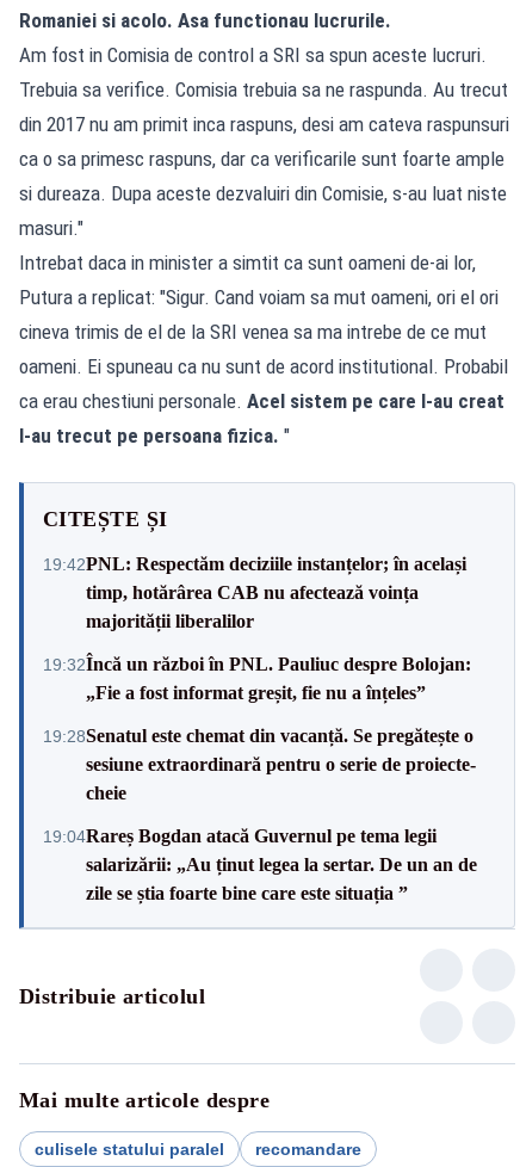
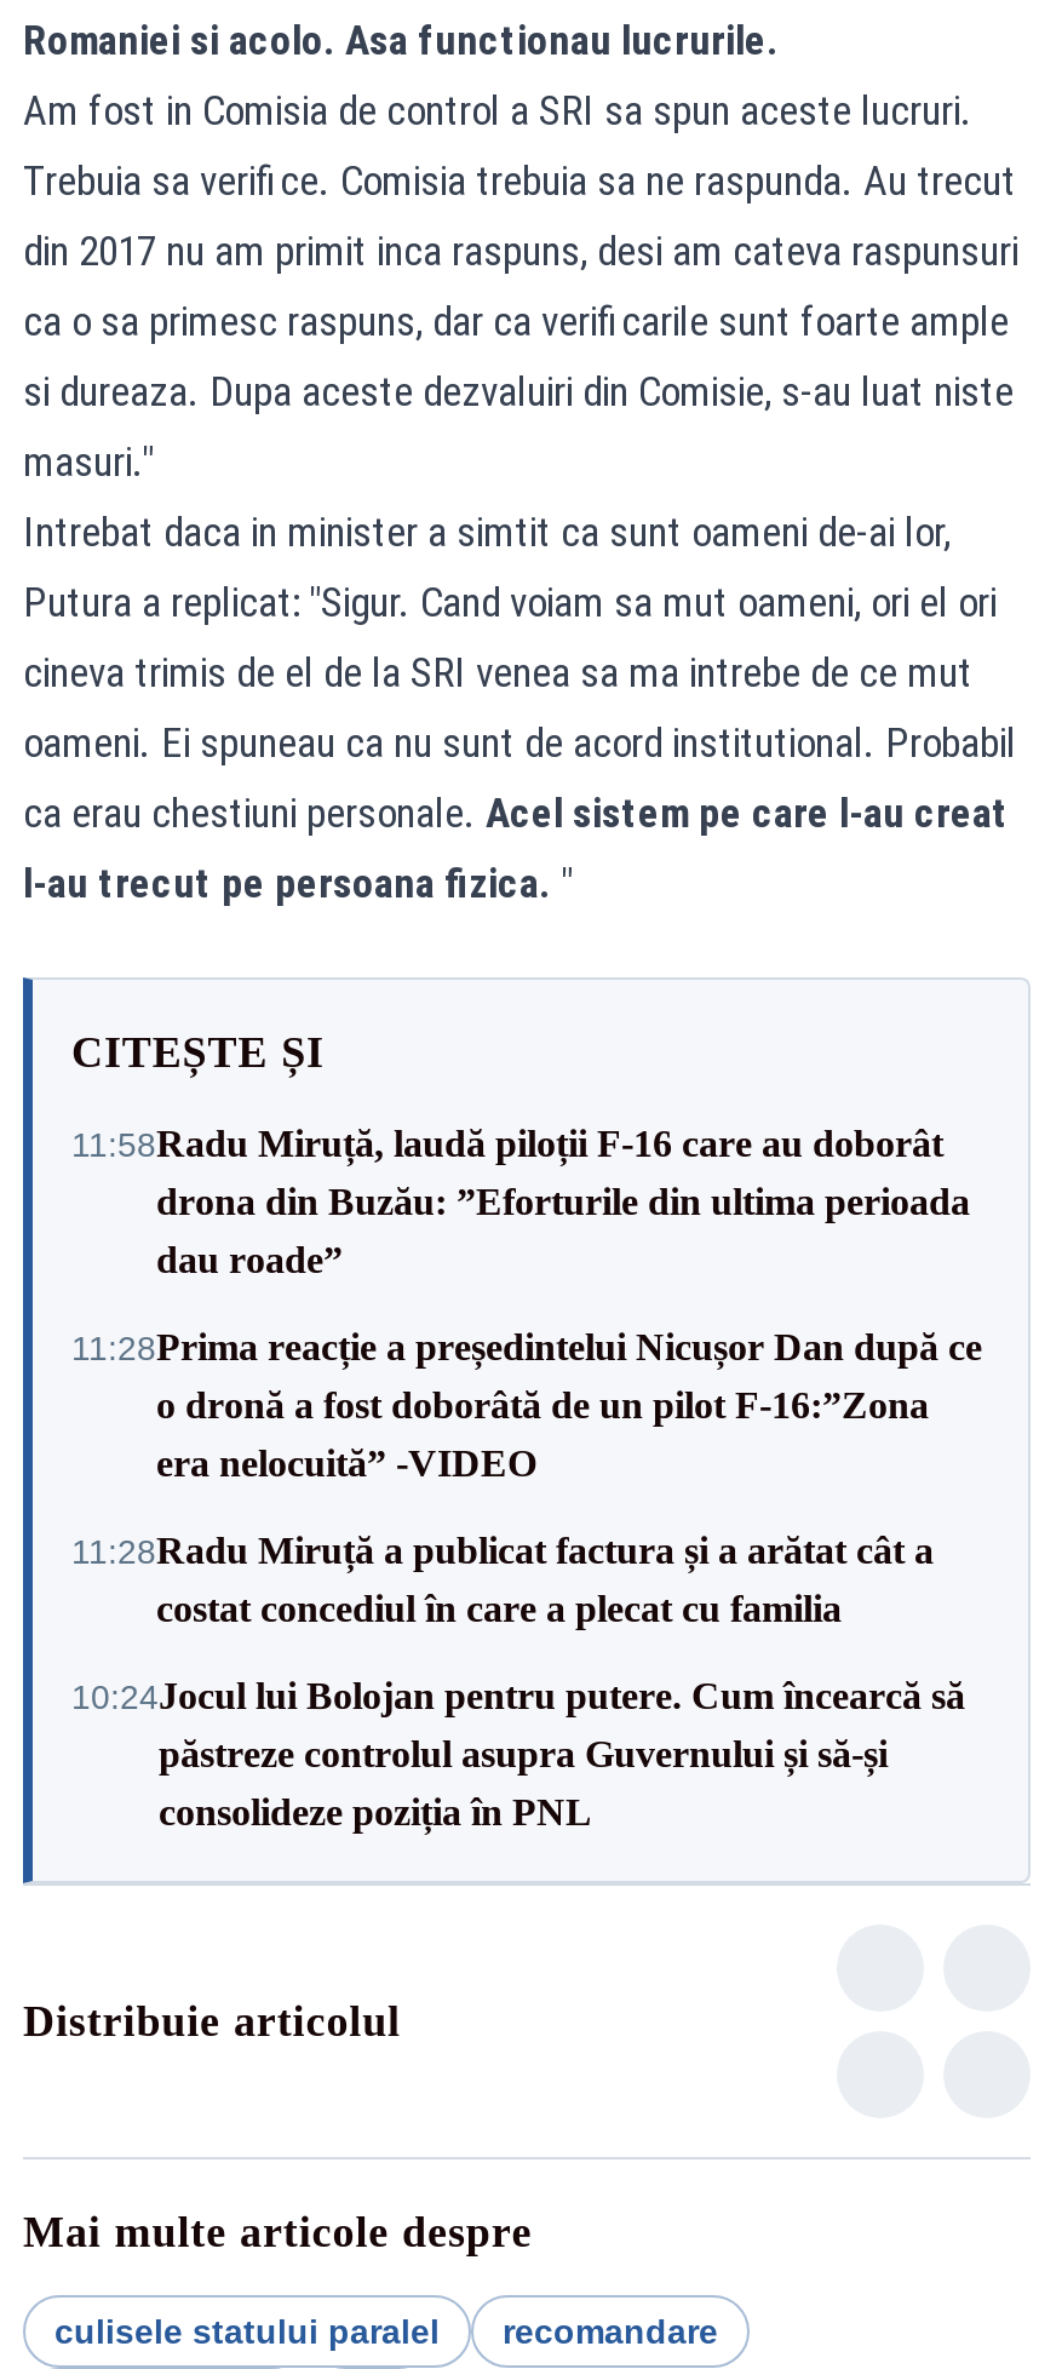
[43,553,466,631] 19:42PNL: Respectăm deciziile instanțelor; în același | timp, hotărârea CAB nu afectează voința | majorității liberalilor -> [71,1123,970,1280] 11:58Radu Miruță, laudă piloții F-16 care au doborât | drona din Buzău: ”Eforturile din ultima perioada | dau roade”
[43,653,471,702] 19:32Încă un război în PNL. Pauliuc despre Bolojan: | „Fie a fost informat greșit, fie nu a înțeles” -> [71,1326,982,1484] 11:28Prima reacție a președintelui Nicușor Dan după ce | o dronă a fost doborâtă de un pilot F-16:”Zona | era nelocuită” -VIDEO
[43,725,476,802] 19:28Senatul este chemat din vacanță. Se pregătește o | sesiune extraordinară pentru o serie de proiecte- | cheie -> [71,1530,934,1629] 11:28Radu Miruță a publicat factura și a arătat cât a | costat concediul în care a plecat cu familia
[43,825,477,903] 19:04Rareș Bogdan atacă Guvernul pe tema legii | salarizării: „Au ținut legea la sertar. De un an de | zile se știa foarte bine care este situația ” -> [71,1675,965,1832] 10:24Jocul lui Bolojan pentru putere. Cum încearcă să | păstreze controlul asupra Guvernului și să-și | consolideze poziția în PNL

